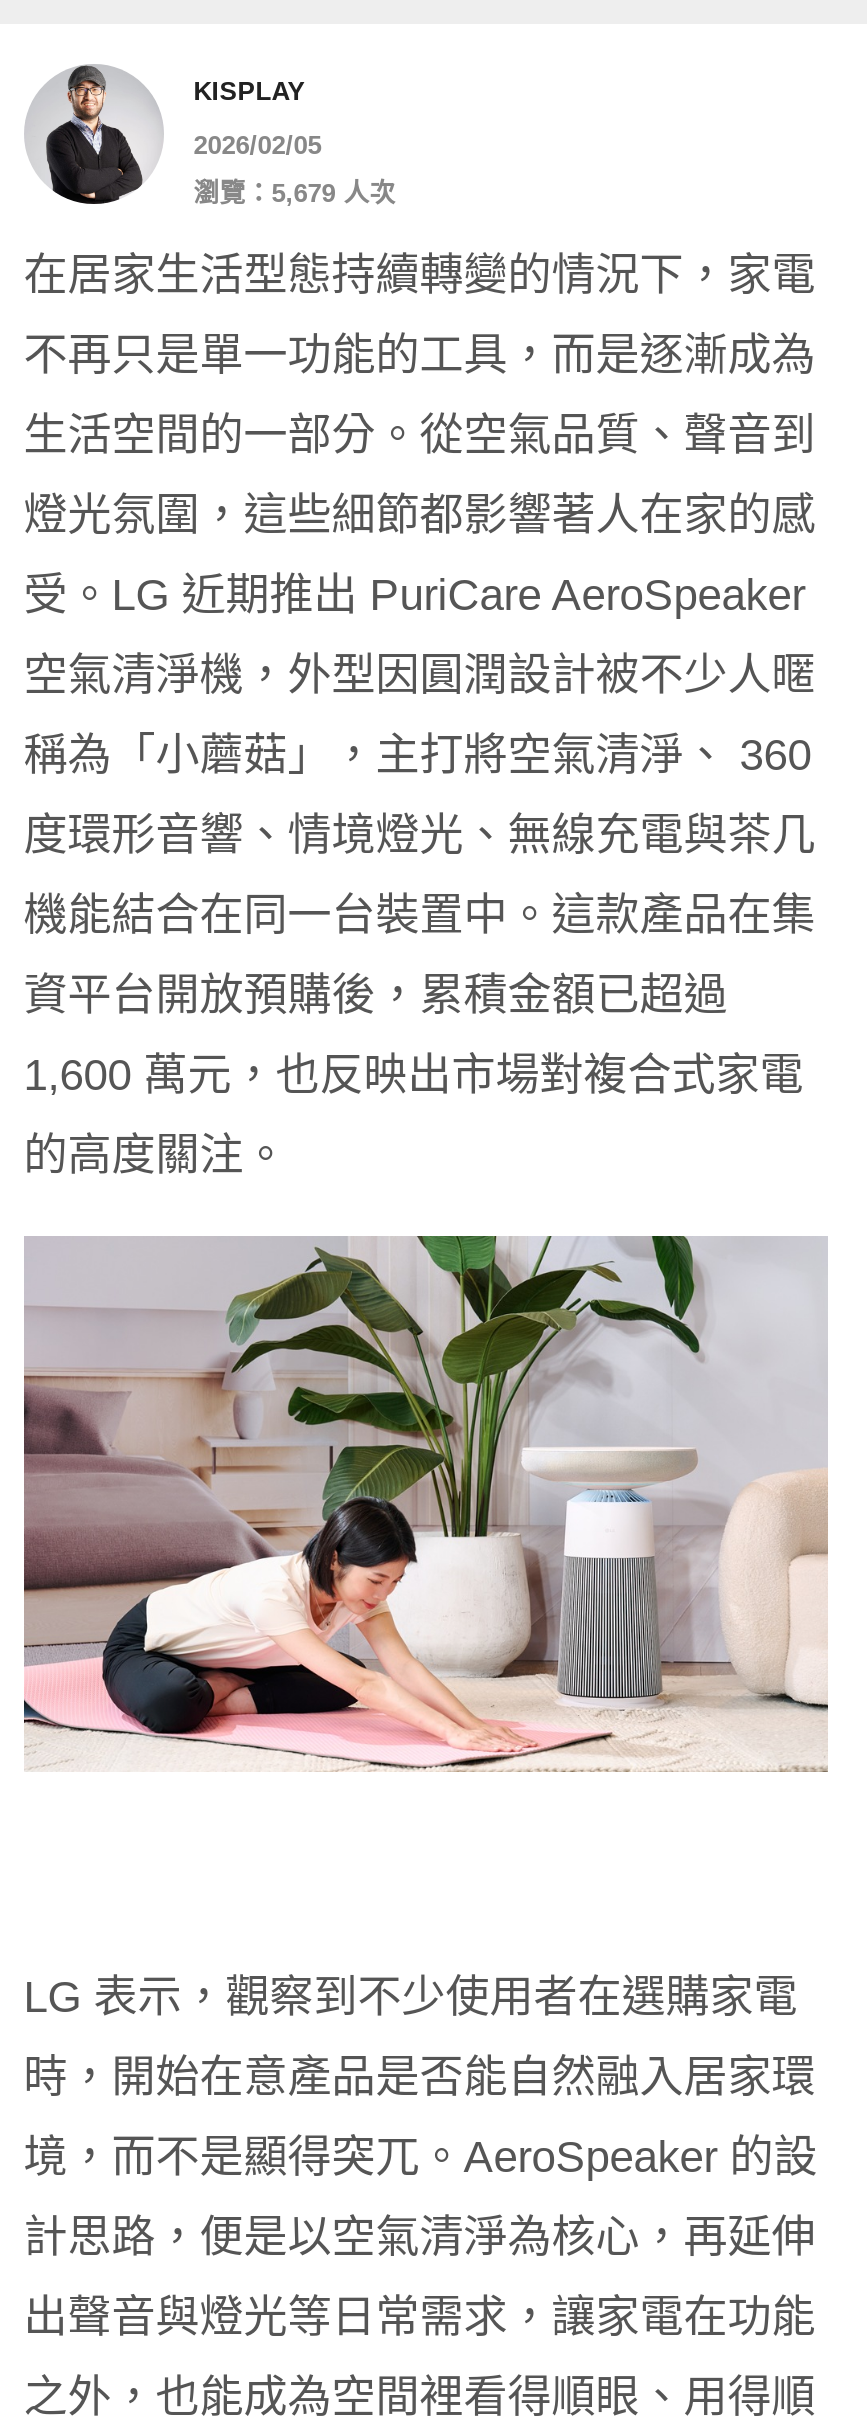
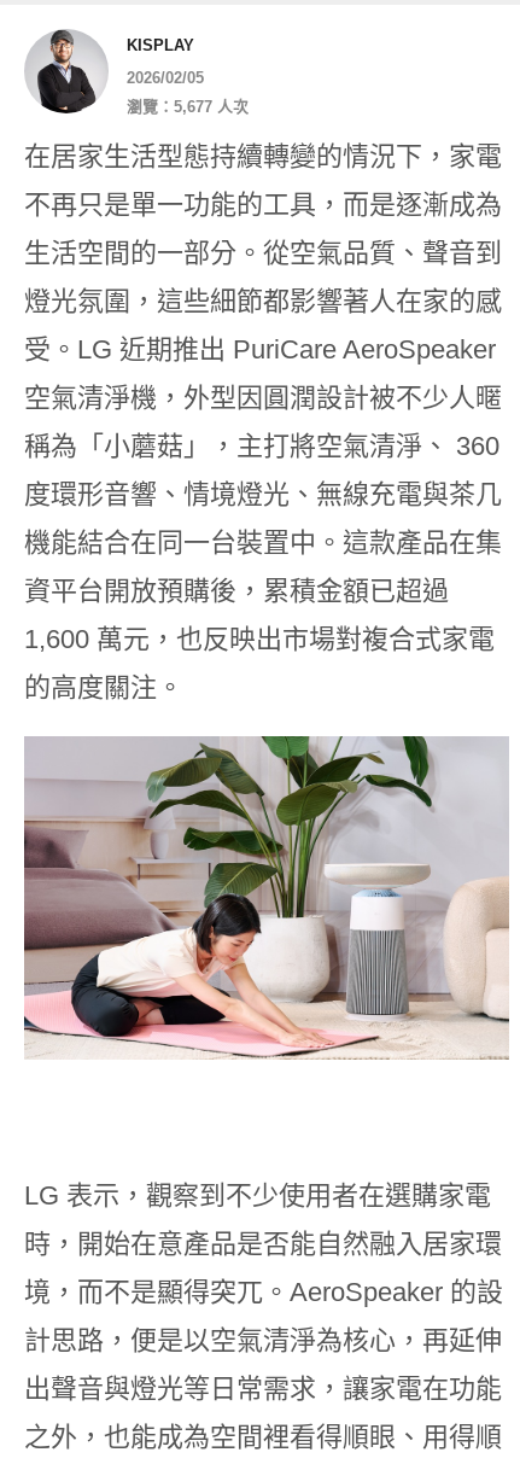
[194,178,396,208] 瀏覽：5,679 人次 -> [126,98,248,116] 瀏覽：5,677 人次

